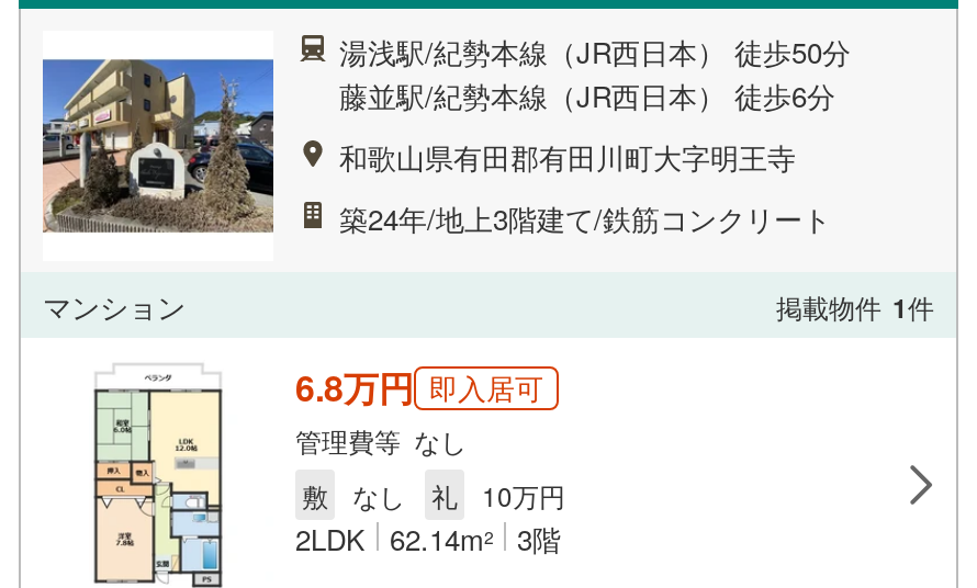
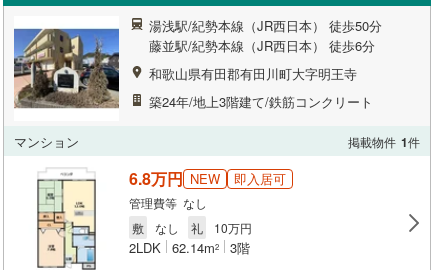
[295,362,543,412] 6.8万円 即入居可 -> [129,167,286,190] 6.8万円 NEW | 即入居可

